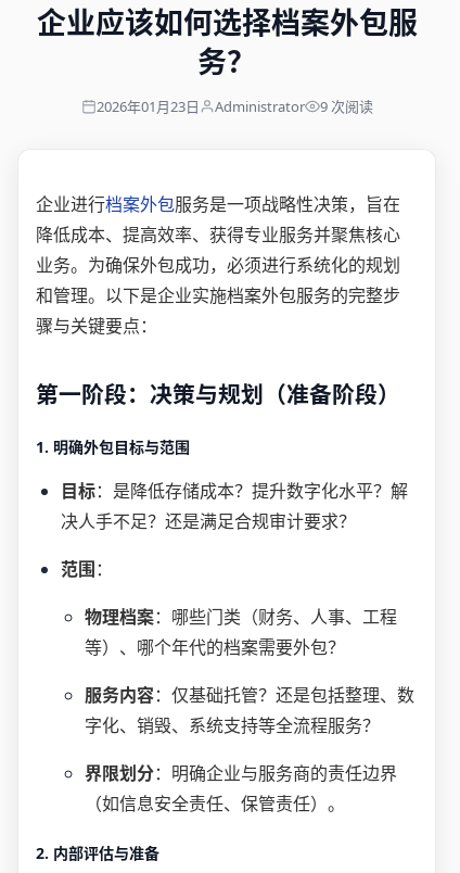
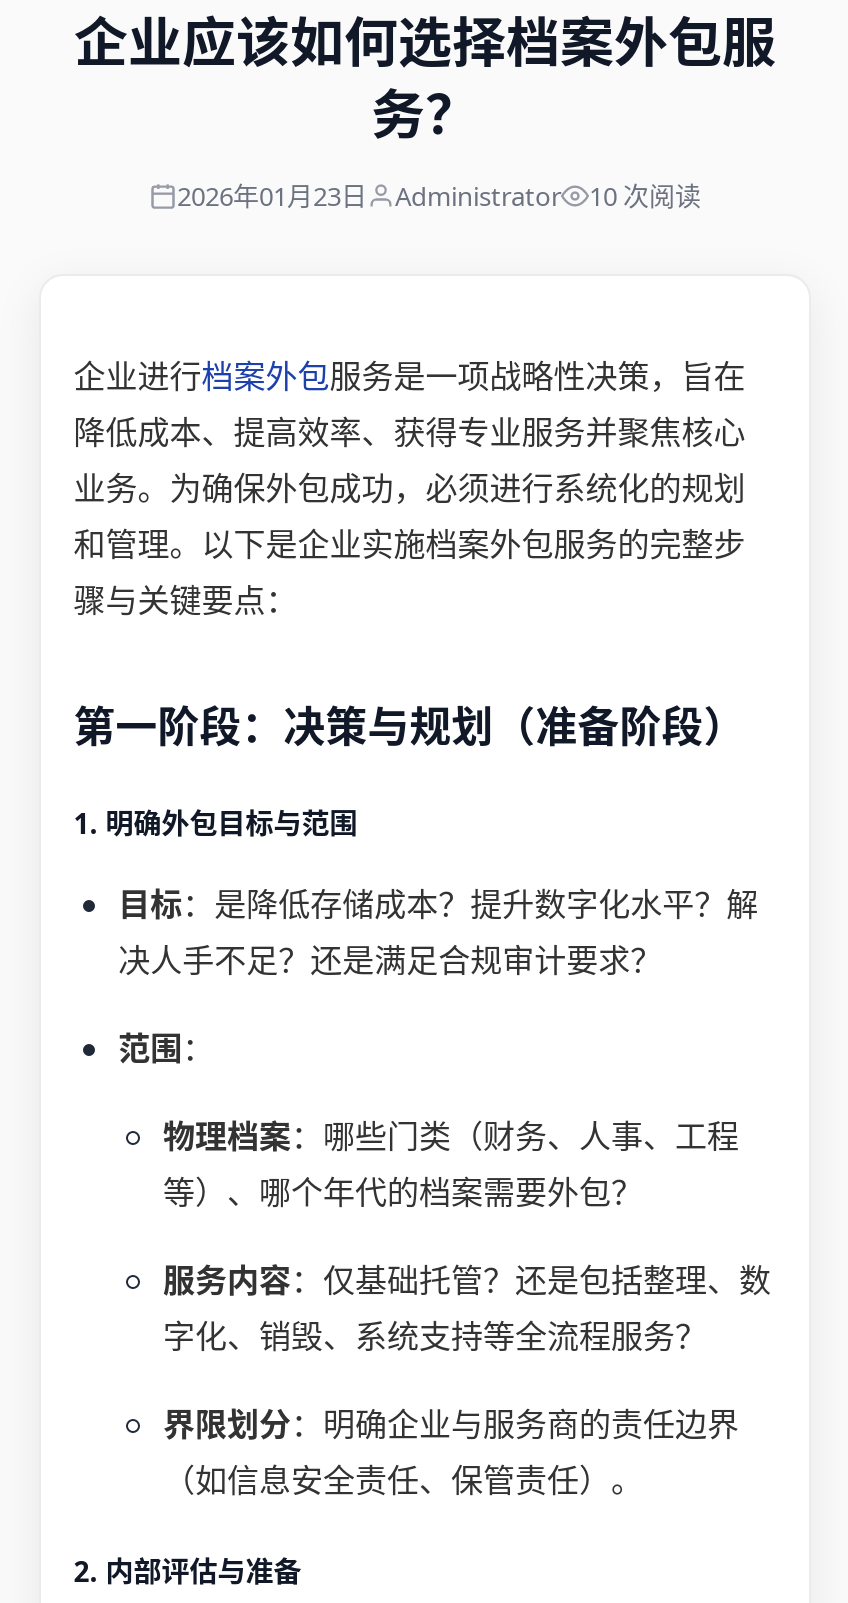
[96,97,373,116] 2026年01月23日 Administrator 9 次阅读 -> [177,178,701,214] 2026年01月23日 Administrator 10 次阅读

